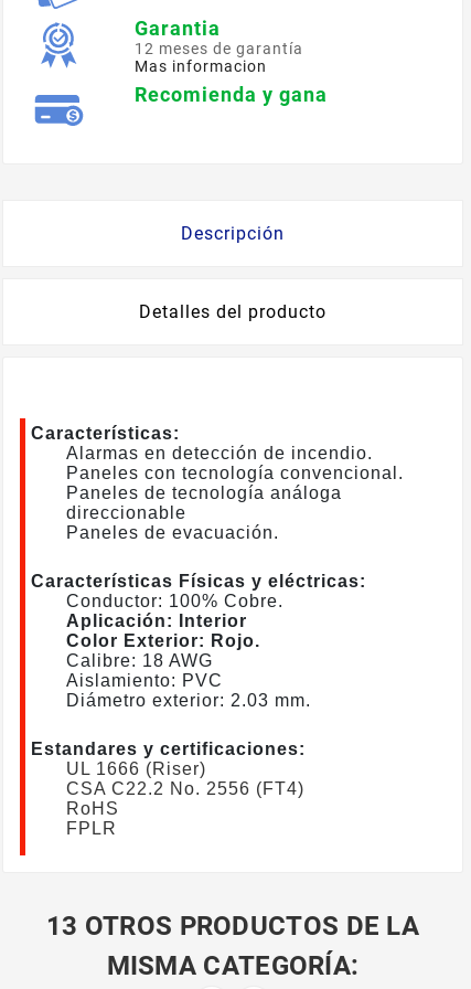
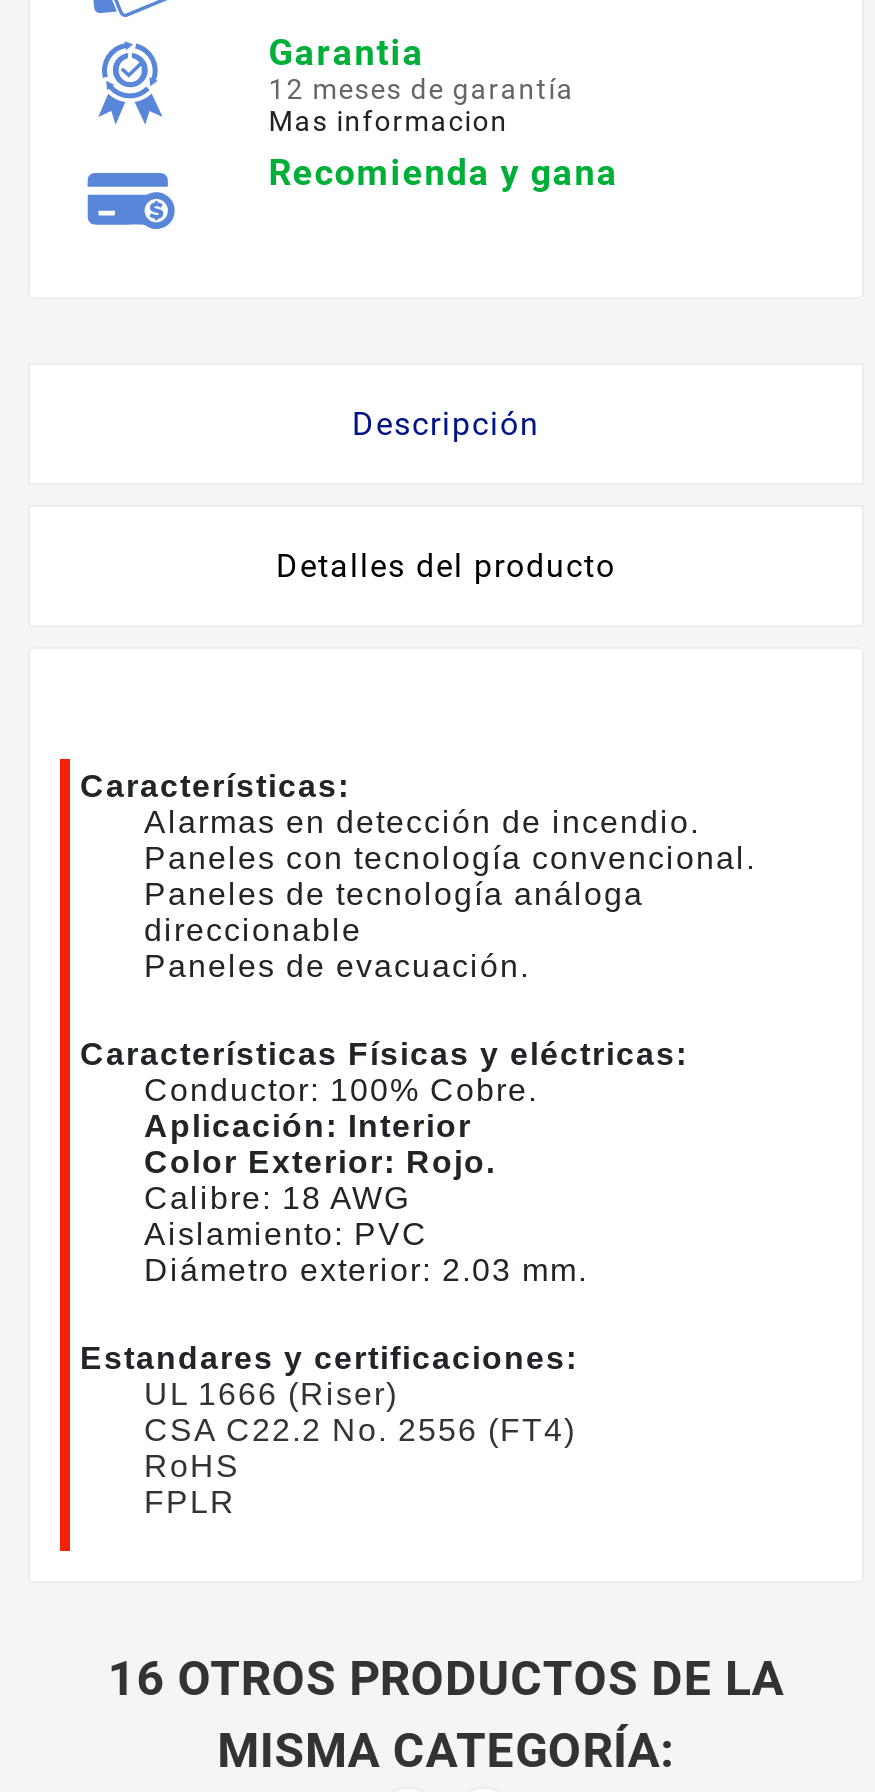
[46,911,419,942] 13 OTROS PRODUCTOS DE LA -> [108,1651,784,1707] 16 OTROS PRODUCTOS DE LA

